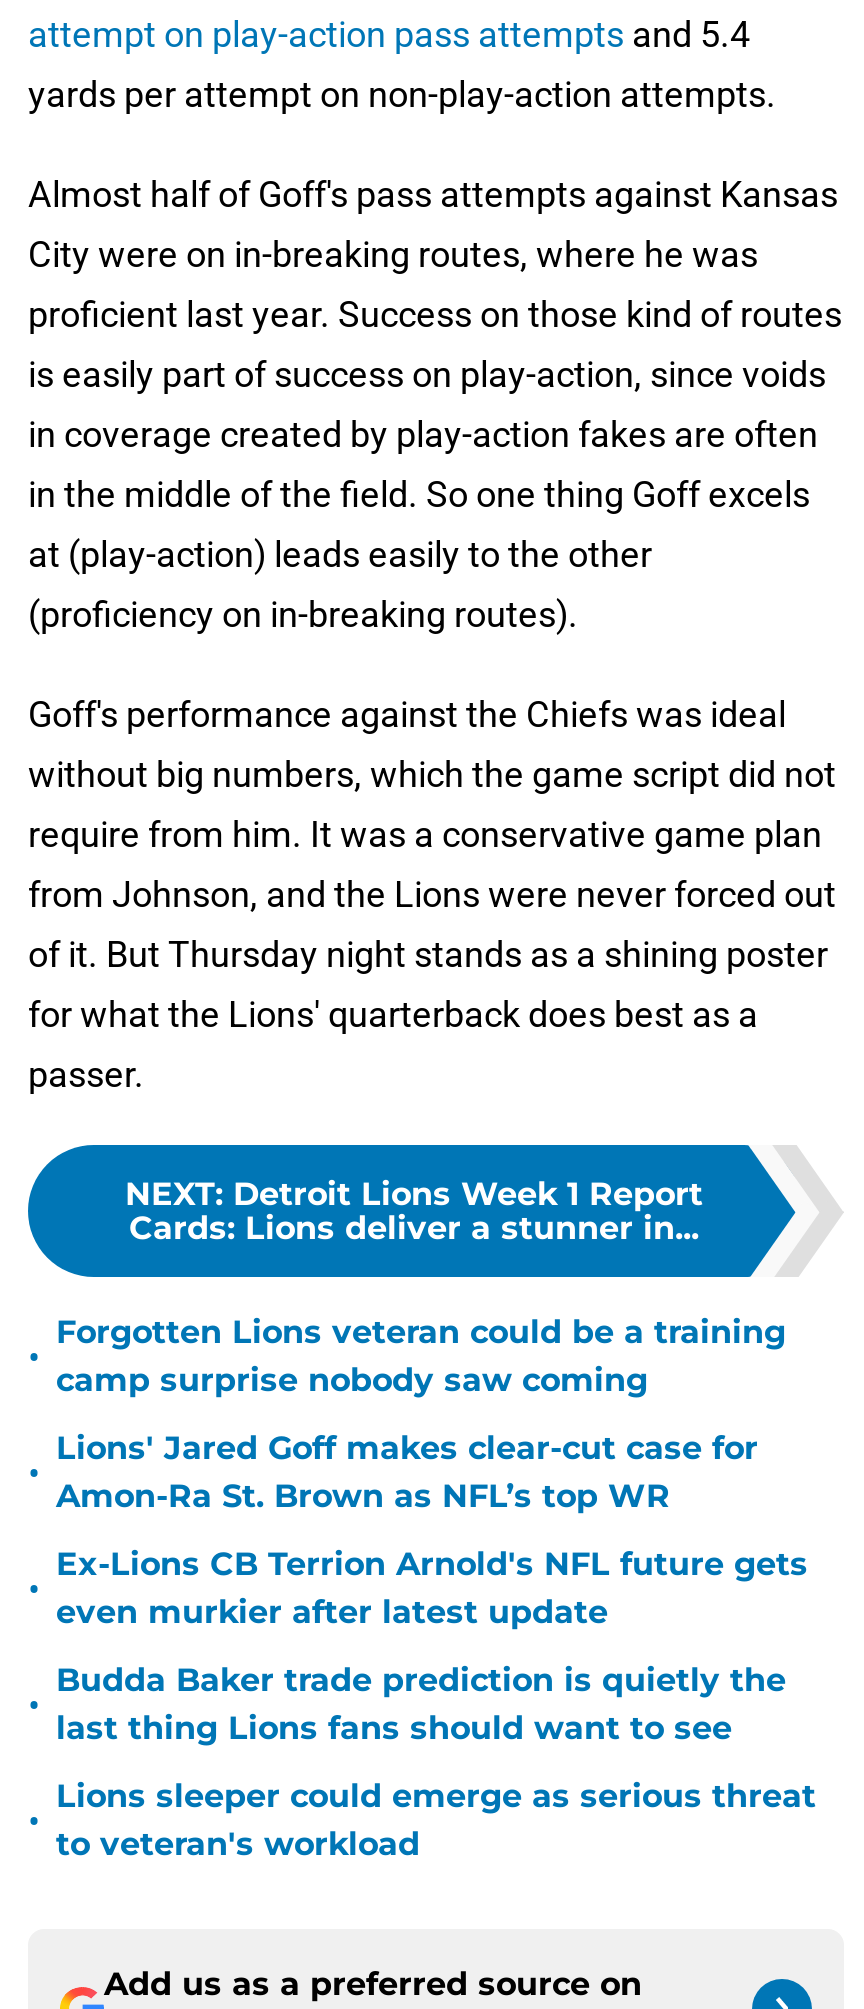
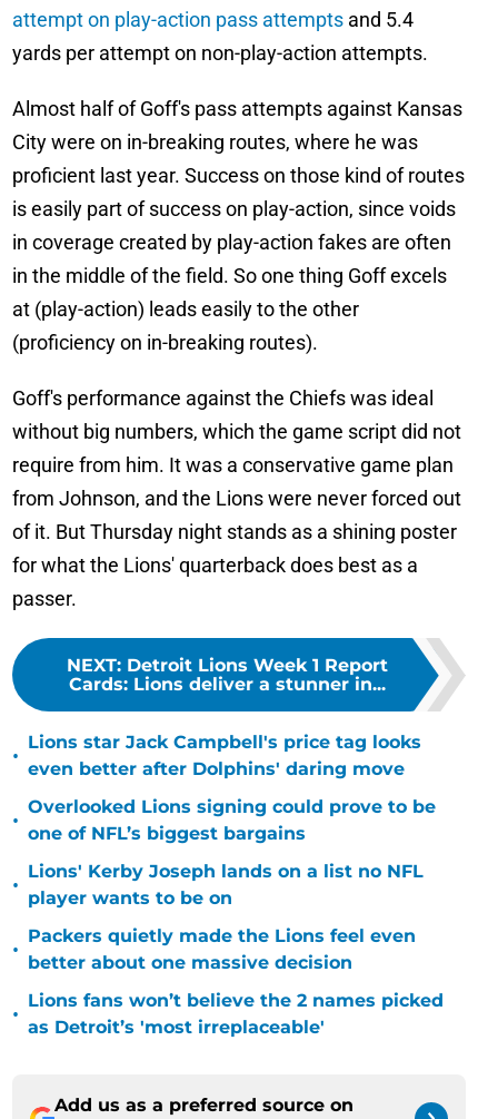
[56,1313,786,1399] Forgotten Lions veteran could be a training | camp surprise nobody saw coming -> [28,732,421,779] Lions star Jack Campbell's price tag looks | even better after Dolphins' daring move
[56,1429,758,1515] Lions' Jared Goff makes clear-cut case for | Amon-Ra St. Brown as NFL’s top WR -> [28,796,436,844] Overlooked Lions signing could prove to be | one of NFL’s biggest bargains
[56,1545,808,1631] Ex-Lions CB Terrion Arnold's NFL future gets | even murkier after latest update -> [28,861,424,909] Lions' Kerby Joseph lands on a list no NFL | player wants to be on
[56,1661,786,1747] Budda Baker trade prediction is quietly the | last thing Lions fans should want to see -> [28,925,416,973] Packers quietly made the Lions feel even | better about one massive decision
[56,1777,816,1863] Lions sleeper could emerge as serious threat | to veteran's workload -> [28,990,444,1038] Lions fans won’t believe the 2 names picked | as Detroit’s 'most irreplaceable'

